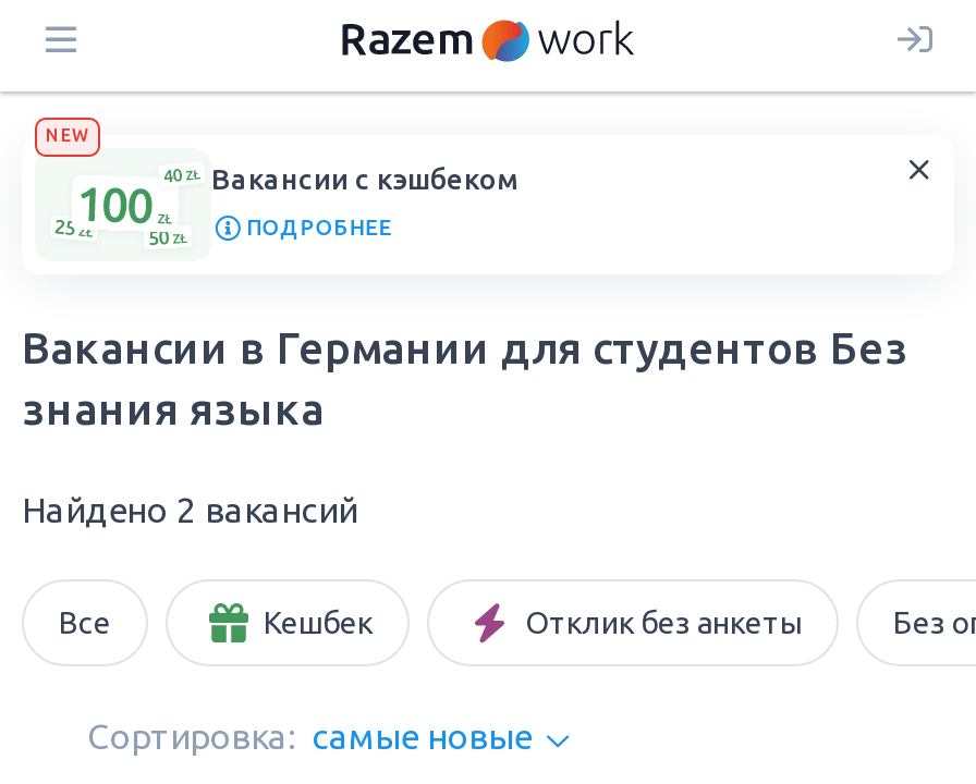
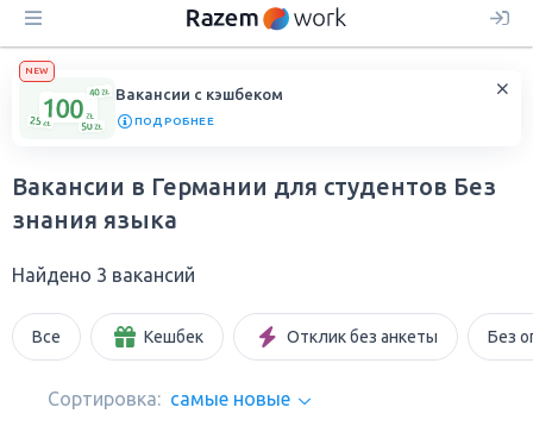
[22,490,357,529] Найдено 2 вакансий -> [12,264,195,286] Найдено 3 вакансий

